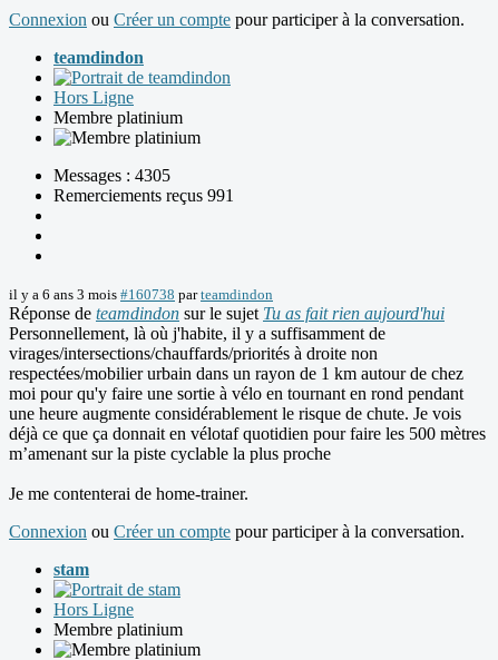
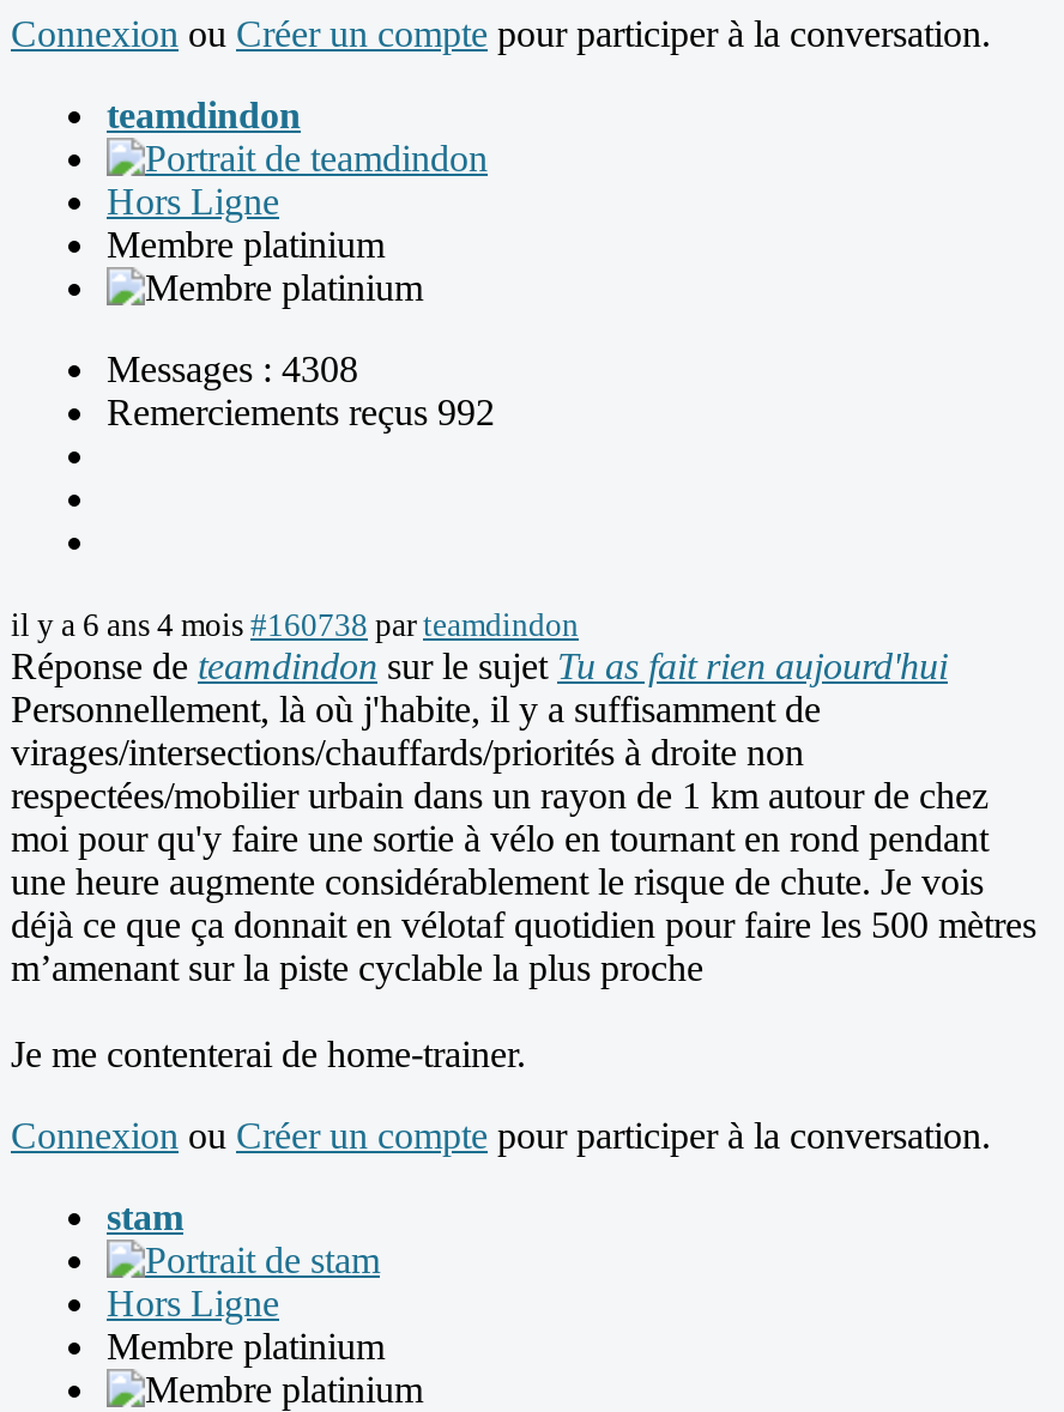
[53,166,170,185] Messages : 4305 -> [107,348,358,389] Messages : 4308
[53,186,234,205] Remerciements reçus 991 -> [107,391,495,432] Remerciements reçus 992
[9,286,273,303] il y a 6 ans 3 mois #160738 par teamdindon -> [11,607,579,643] il y a 6 ans 4 mois #160738 par teamdindon

